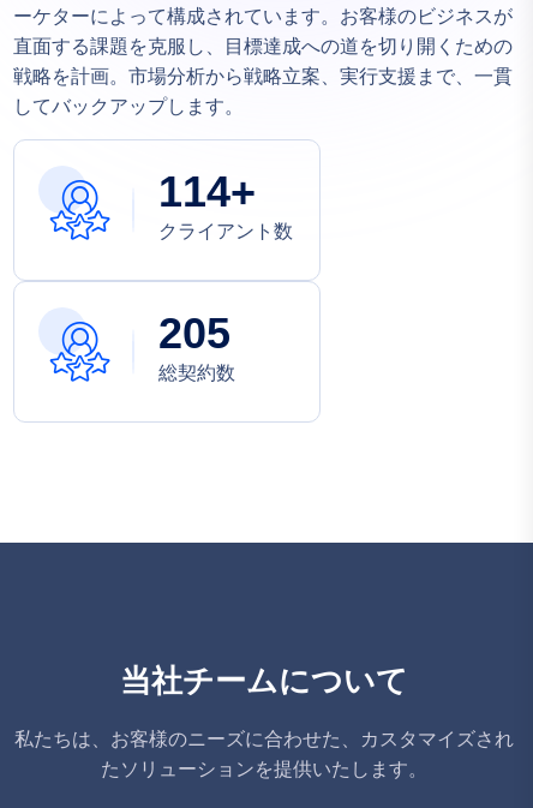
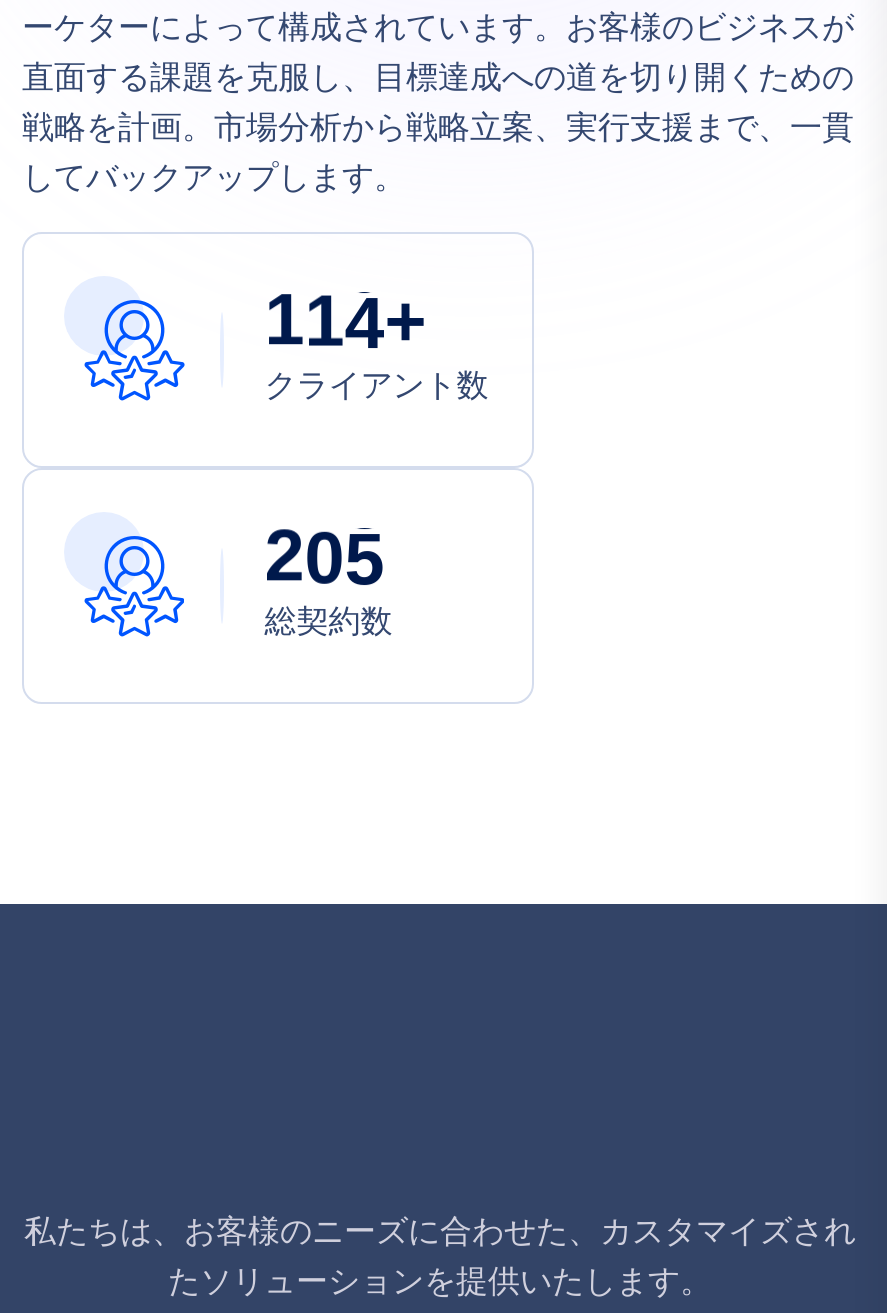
[120,662,408,699] 当社チームについて -> none

